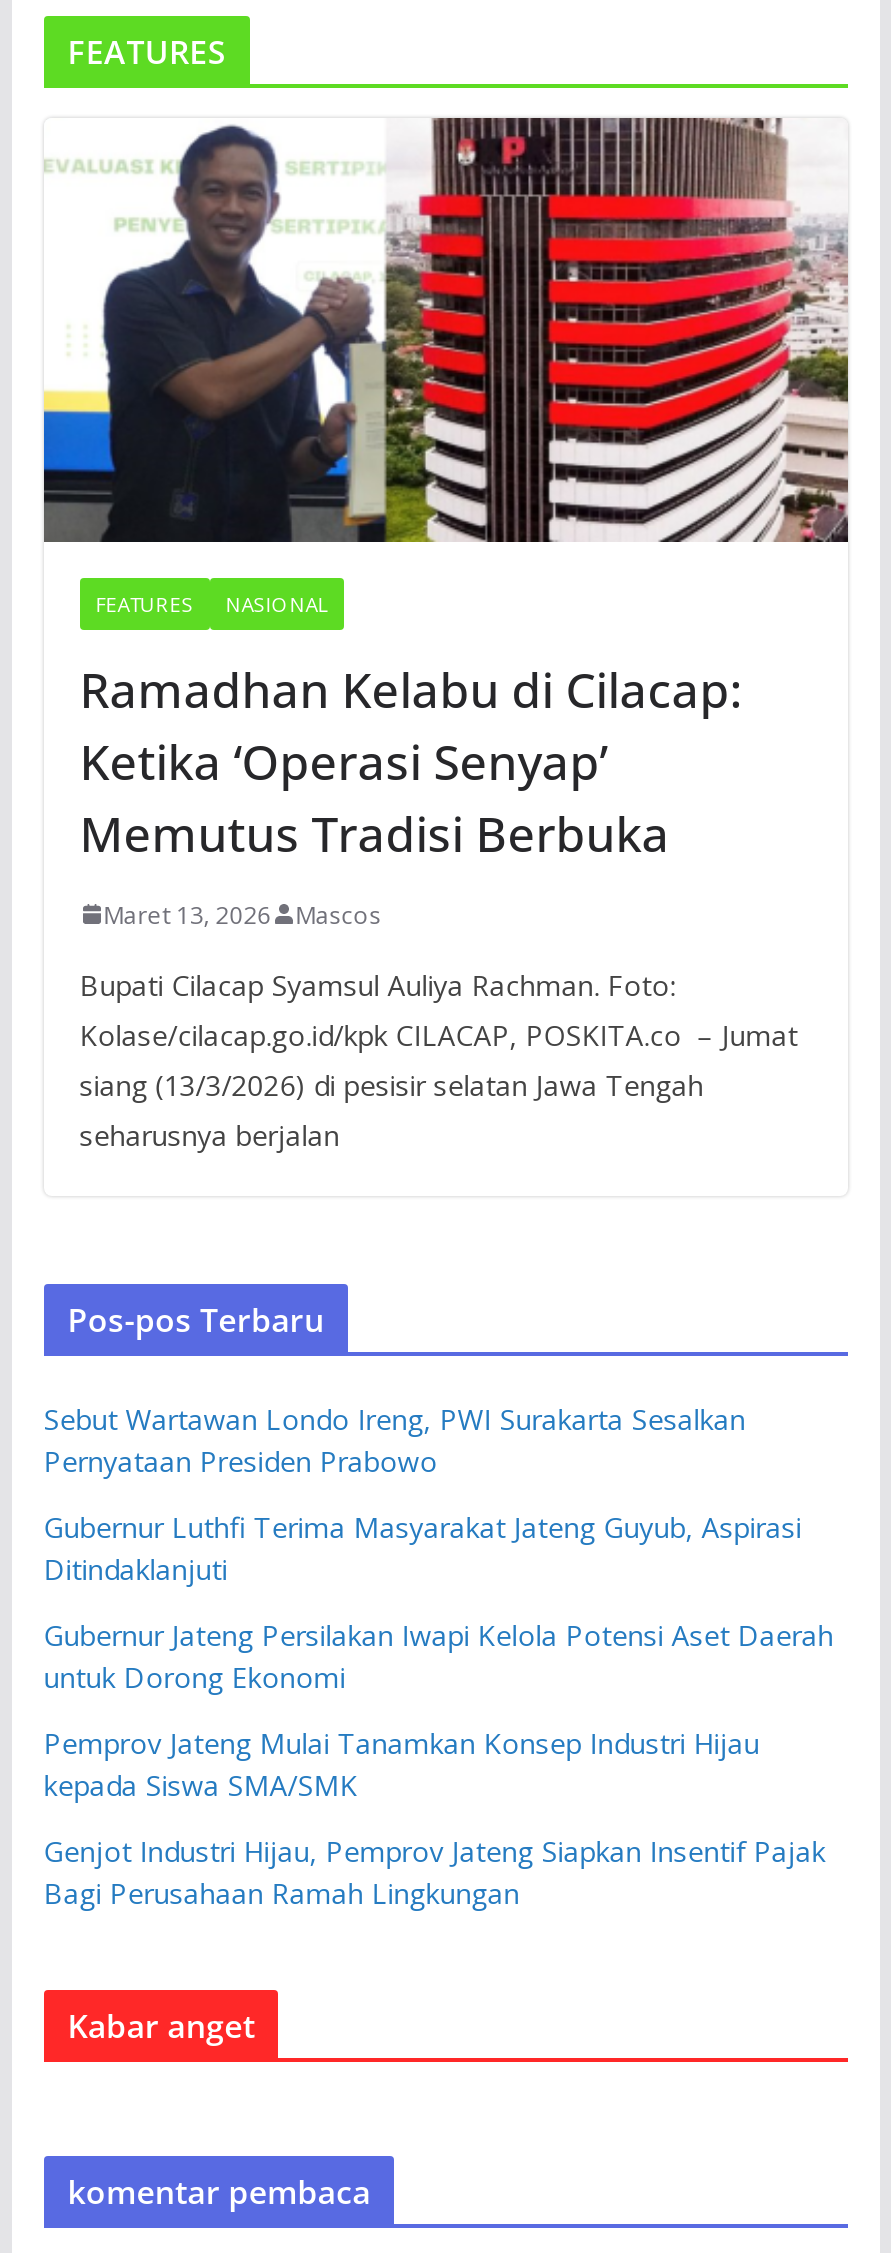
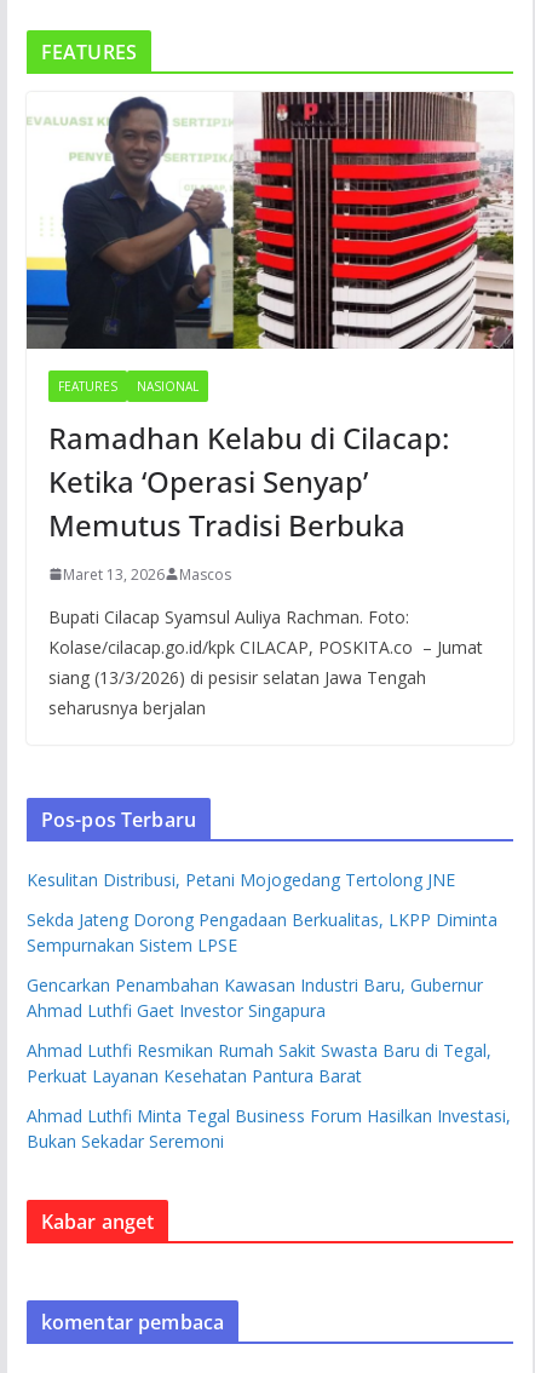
[43,1399,745,1479] Sebut Wartawan Londo Ireng, PWI Surakarta Sesalkan | Pernyataan Presiden Prabowo -> [26,868,455,891] Kesulitan Distribusi, Petani Mojogedang Tertolong JNE
[43,1507,801,1587] Gubernur Luthfi Terima Masyarakat Jateng Guyub, Aspirasi | Ditindaklanjuti -> [26,908,497,956] Sekda Jateng Dorong Pengadaan Berkualitas, LKPP Diminta | Sempurnakan Sistem LPSE
[43,1615,833,1695] Gubernur Jateng Persilakan Iwapi Kelola Potensi Aset Daerah | untuk Dorong Ekonomi -> [26,973,483,1021] Gencarkan Penambahan Kawasan Industri Baru, Gubernur | Ahmad Luthfi Gaet Investor Singapura
[43,1723,759,1803] Pemprov Jateng Mulai Tanamkan Konsep Industri Hijau | kepada Siswa SMA/SMK -> [26,1038,491,1087] Ahmad Luthfi Resmikan Rumah Sakit Swasta Baru di Tegal, | Perkuat Layanan Kesehatan Pantura Barat
[43,1831,825,1911] Genjot Industri Hijau, Pemprov Jateng Siapkan Insentif Pajak | Bagi Perusahaan Ramah Lingkungan -> [26,1104,510,1152] Ahmad Luthfi Minta Tegal Business Forum Hasilkan Investasi, | Bukan Sekadar Seremoni

